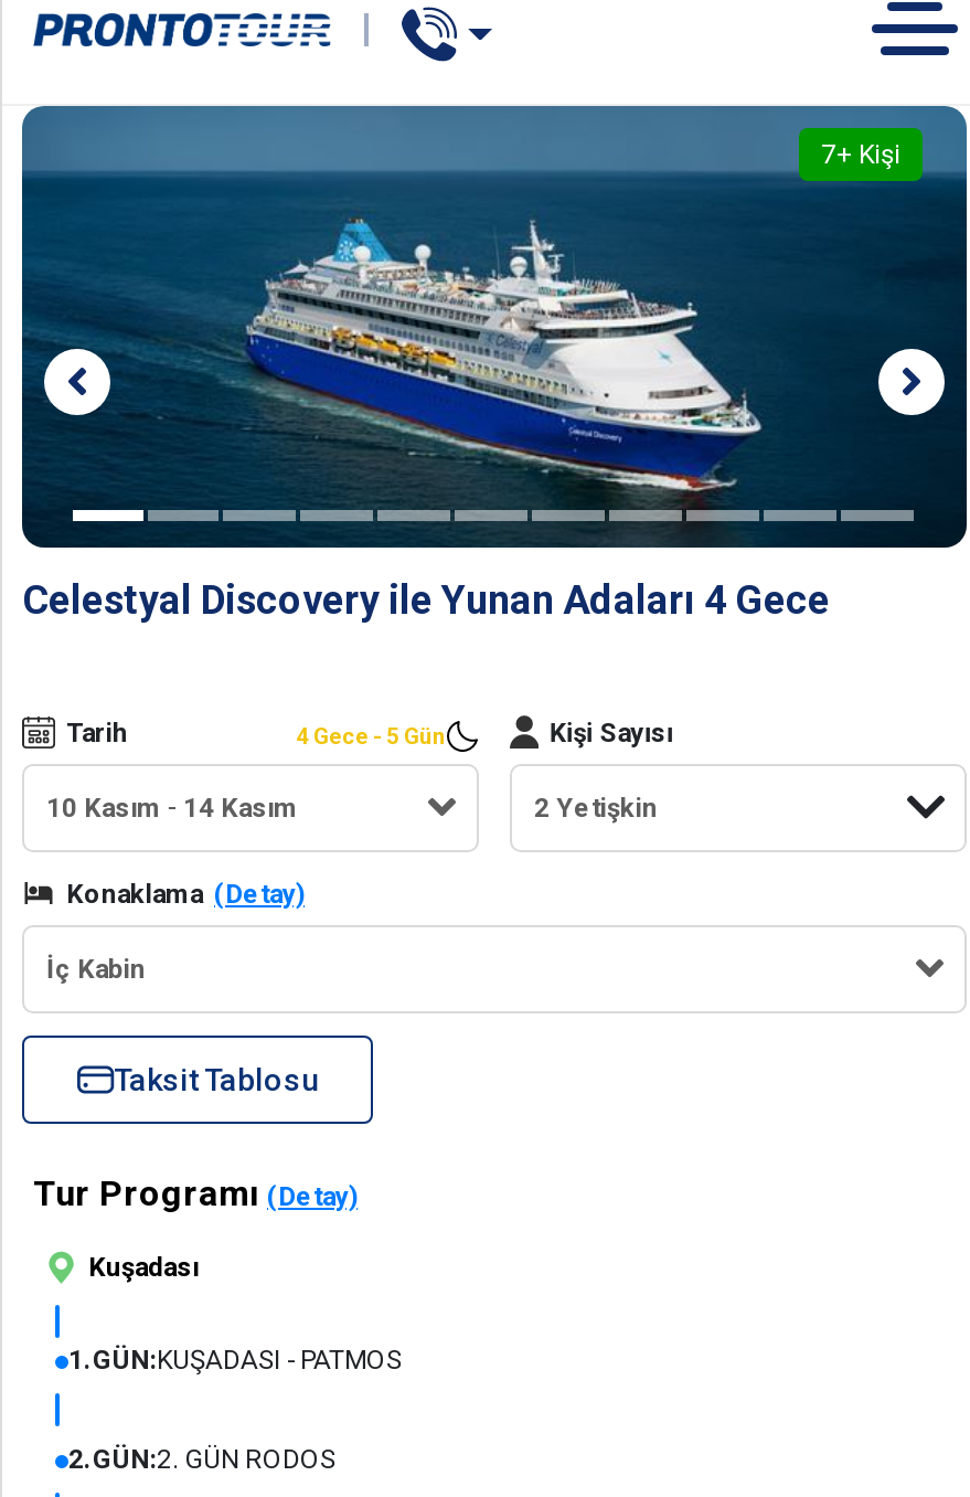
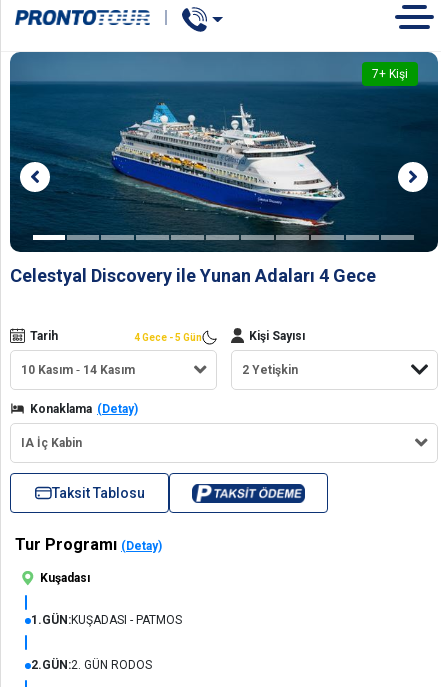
none -> [168,472,329,514] [image]
[46,954,146,985] İç Kabin -> [21,436,82,450] IA İç Kabin

